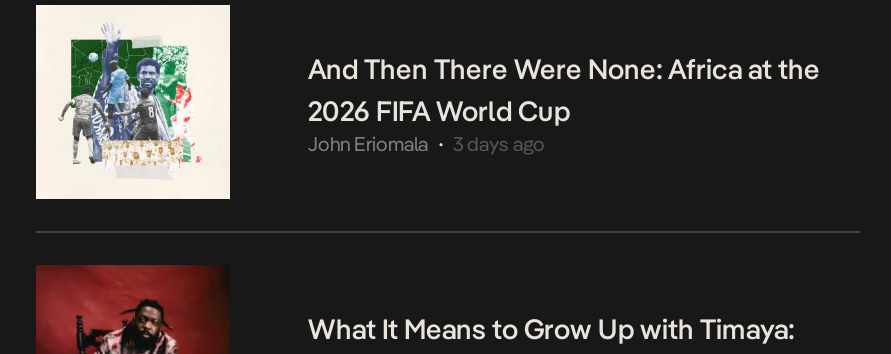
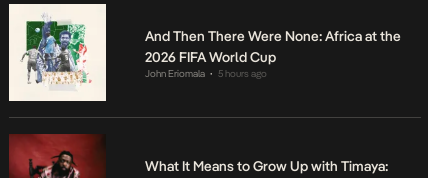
[308,133,545,155] John Eriomala 3 days ago -> [145,68,266,79] John Eriomala 5 hours ago

